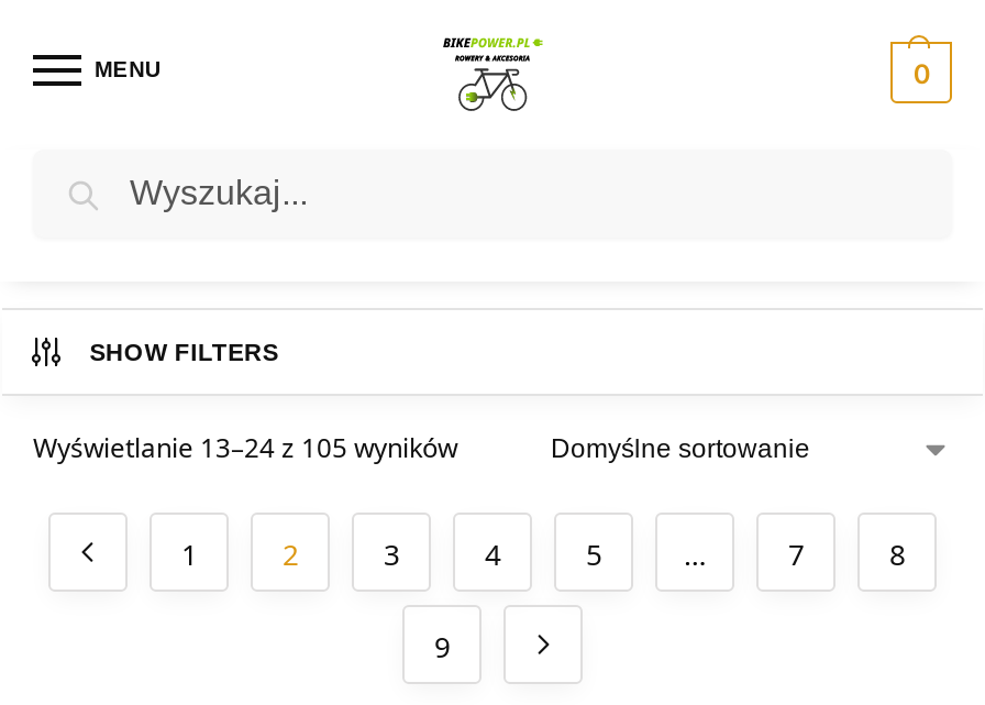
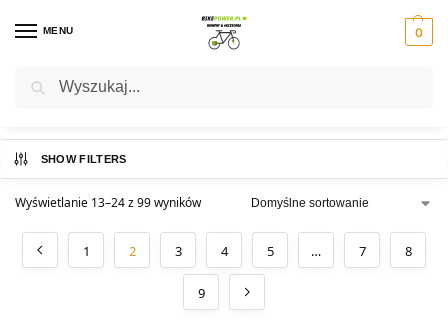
[33,429,457,466] Wyświetlanie 13–24 z 105 wyników -> [15,194,201,211] Wyświetlanie 13–24 z 99 wyników

